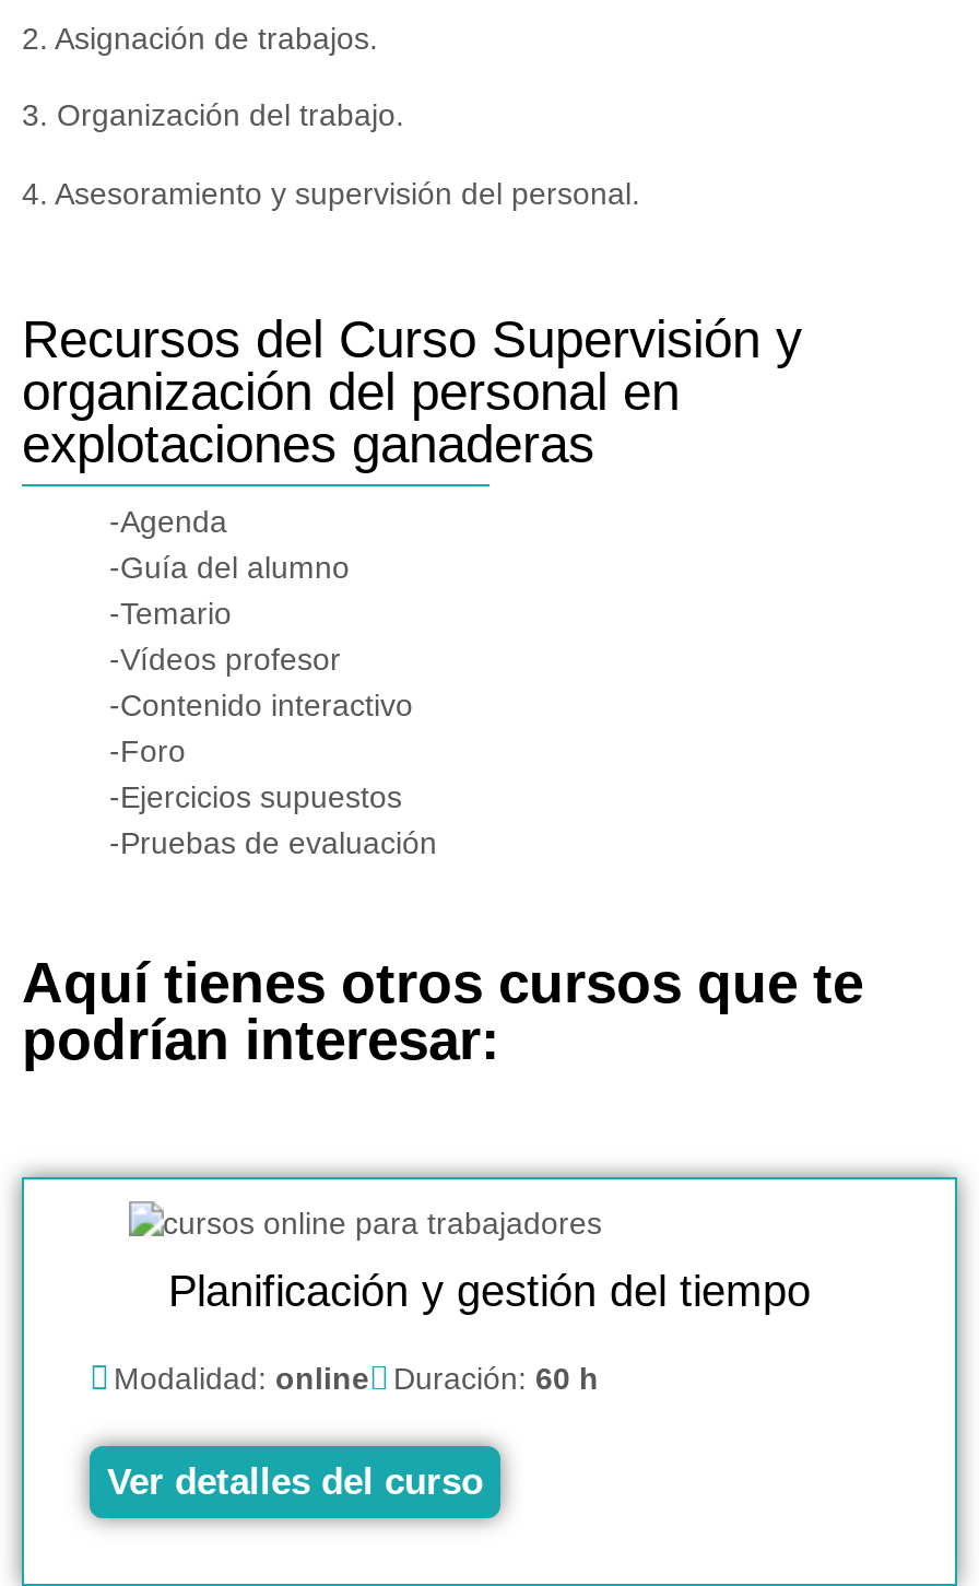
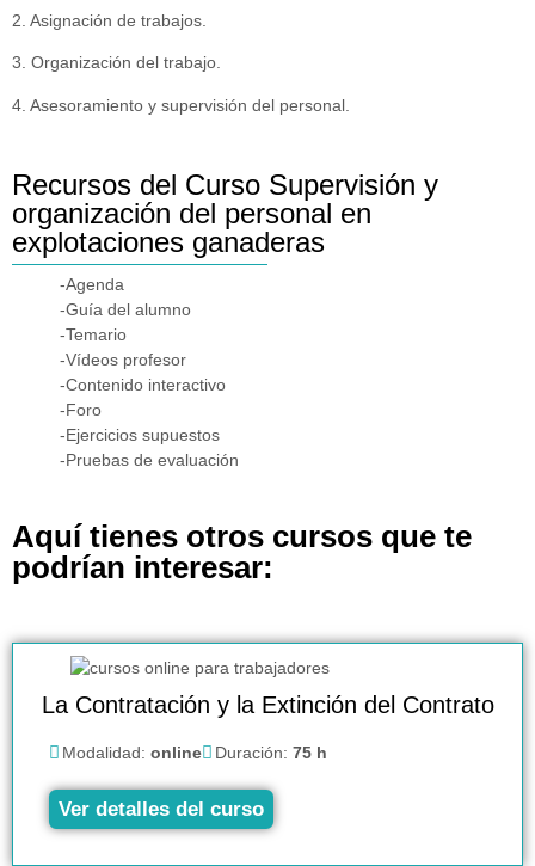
[168,1267,811,1315] Planificación y gestión del tiempo -> [41,692,494,718] La Contratación y la Extinción del Contrato
[114,1361,599,1396] Modalidad: online Duración: 60 h -> [62,743,327,762] Modalidad: online Duración: 75 h

